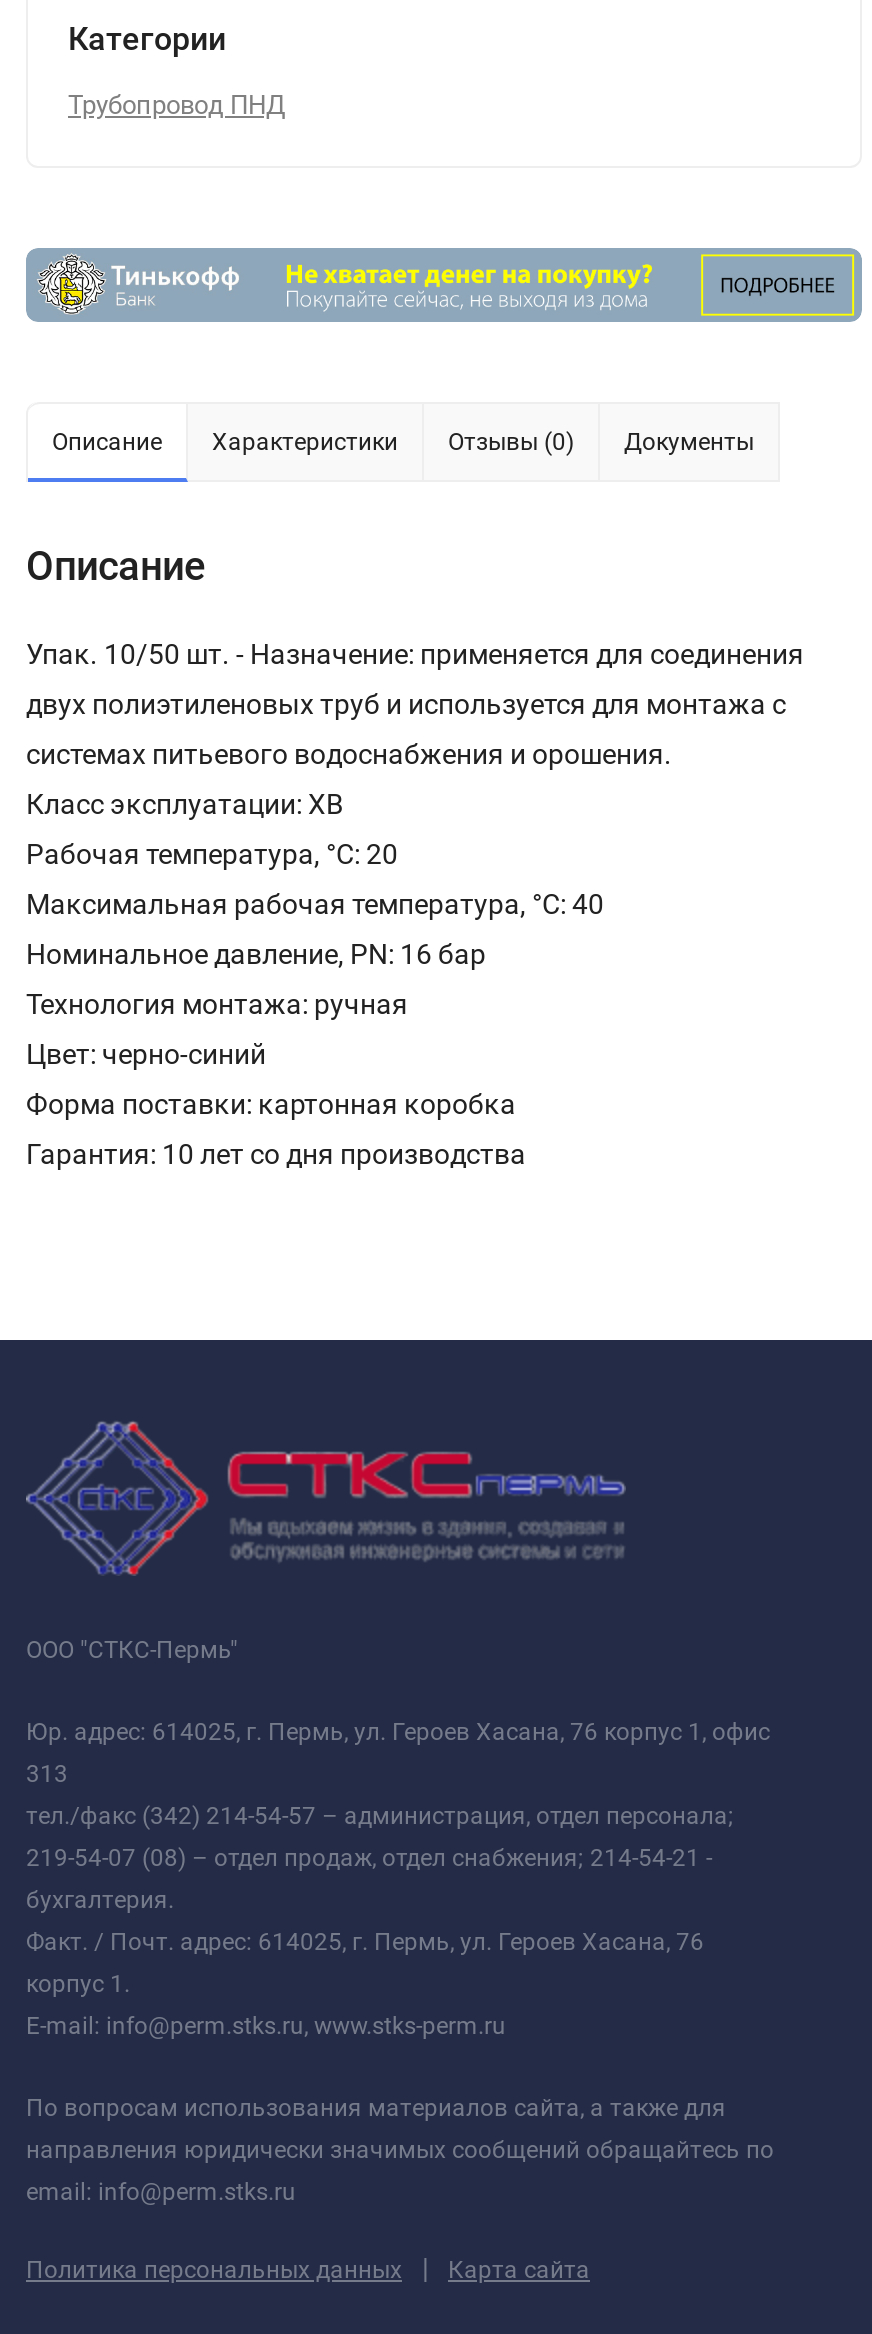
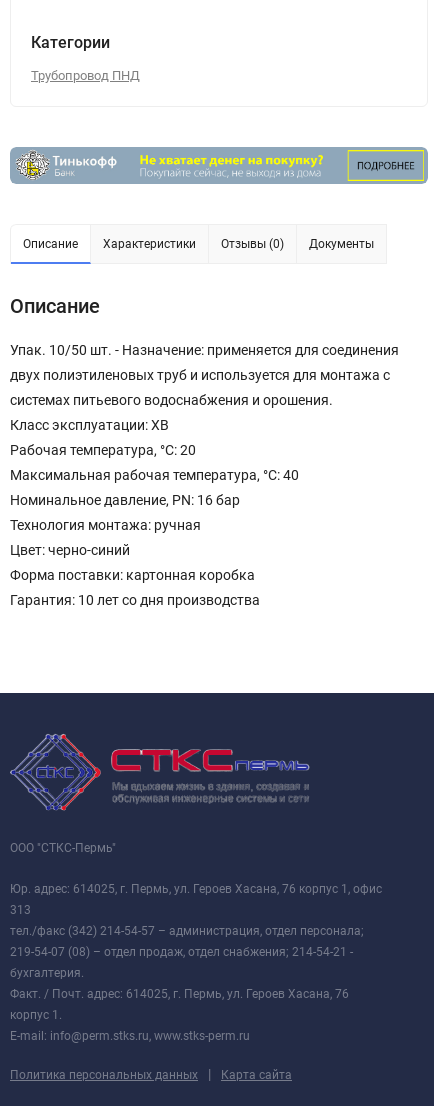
[26,2095,774,2207] По вопросам использования материалов сайта, а также для | направления юридически значимых сообщений обращайтесь по | email: info@perm.stks.ru -> none

